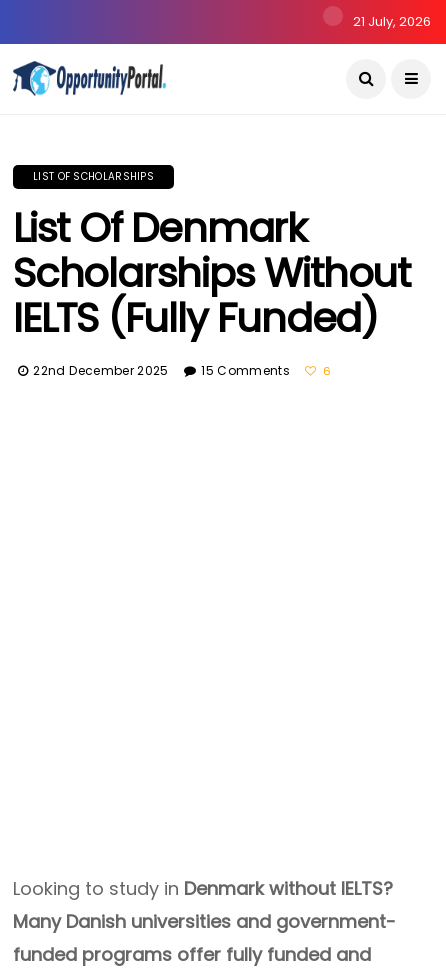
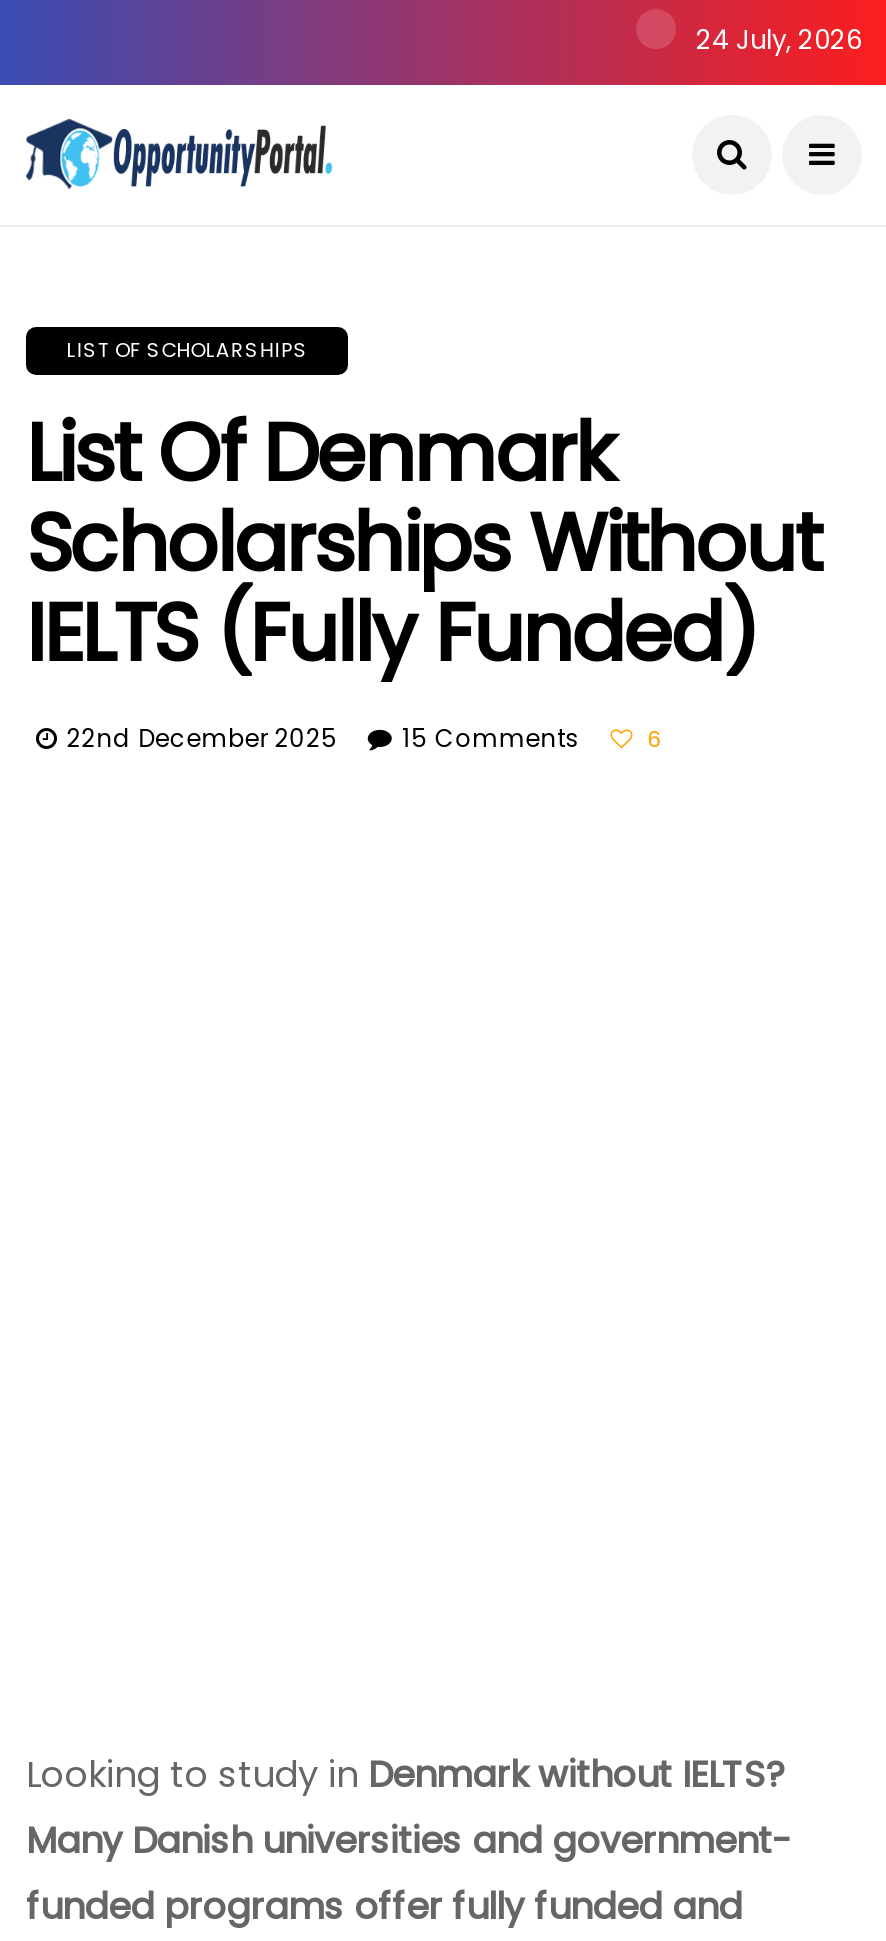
[353,12,431,31] 21 July, 2026 -> [696,21,862,59] 24 July, 2026

